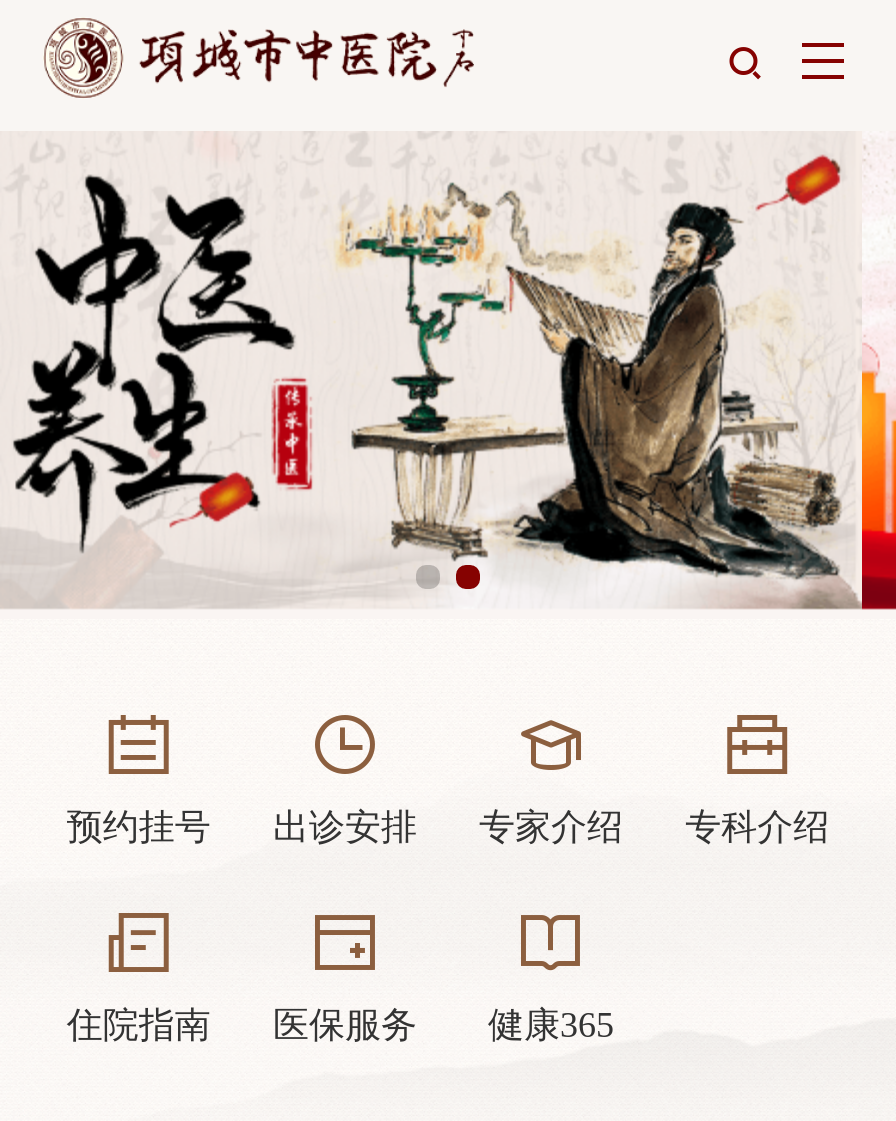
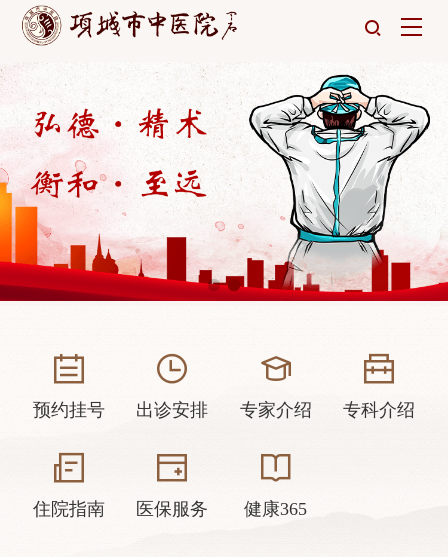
[6,133,890,609] [image] -> [3,64,445,302] [image]

